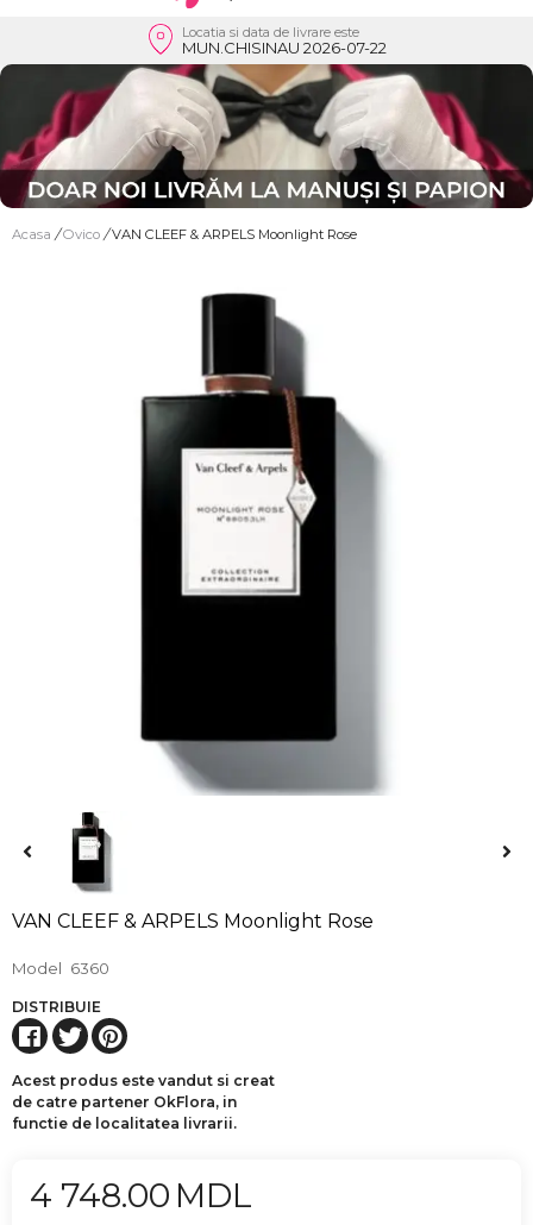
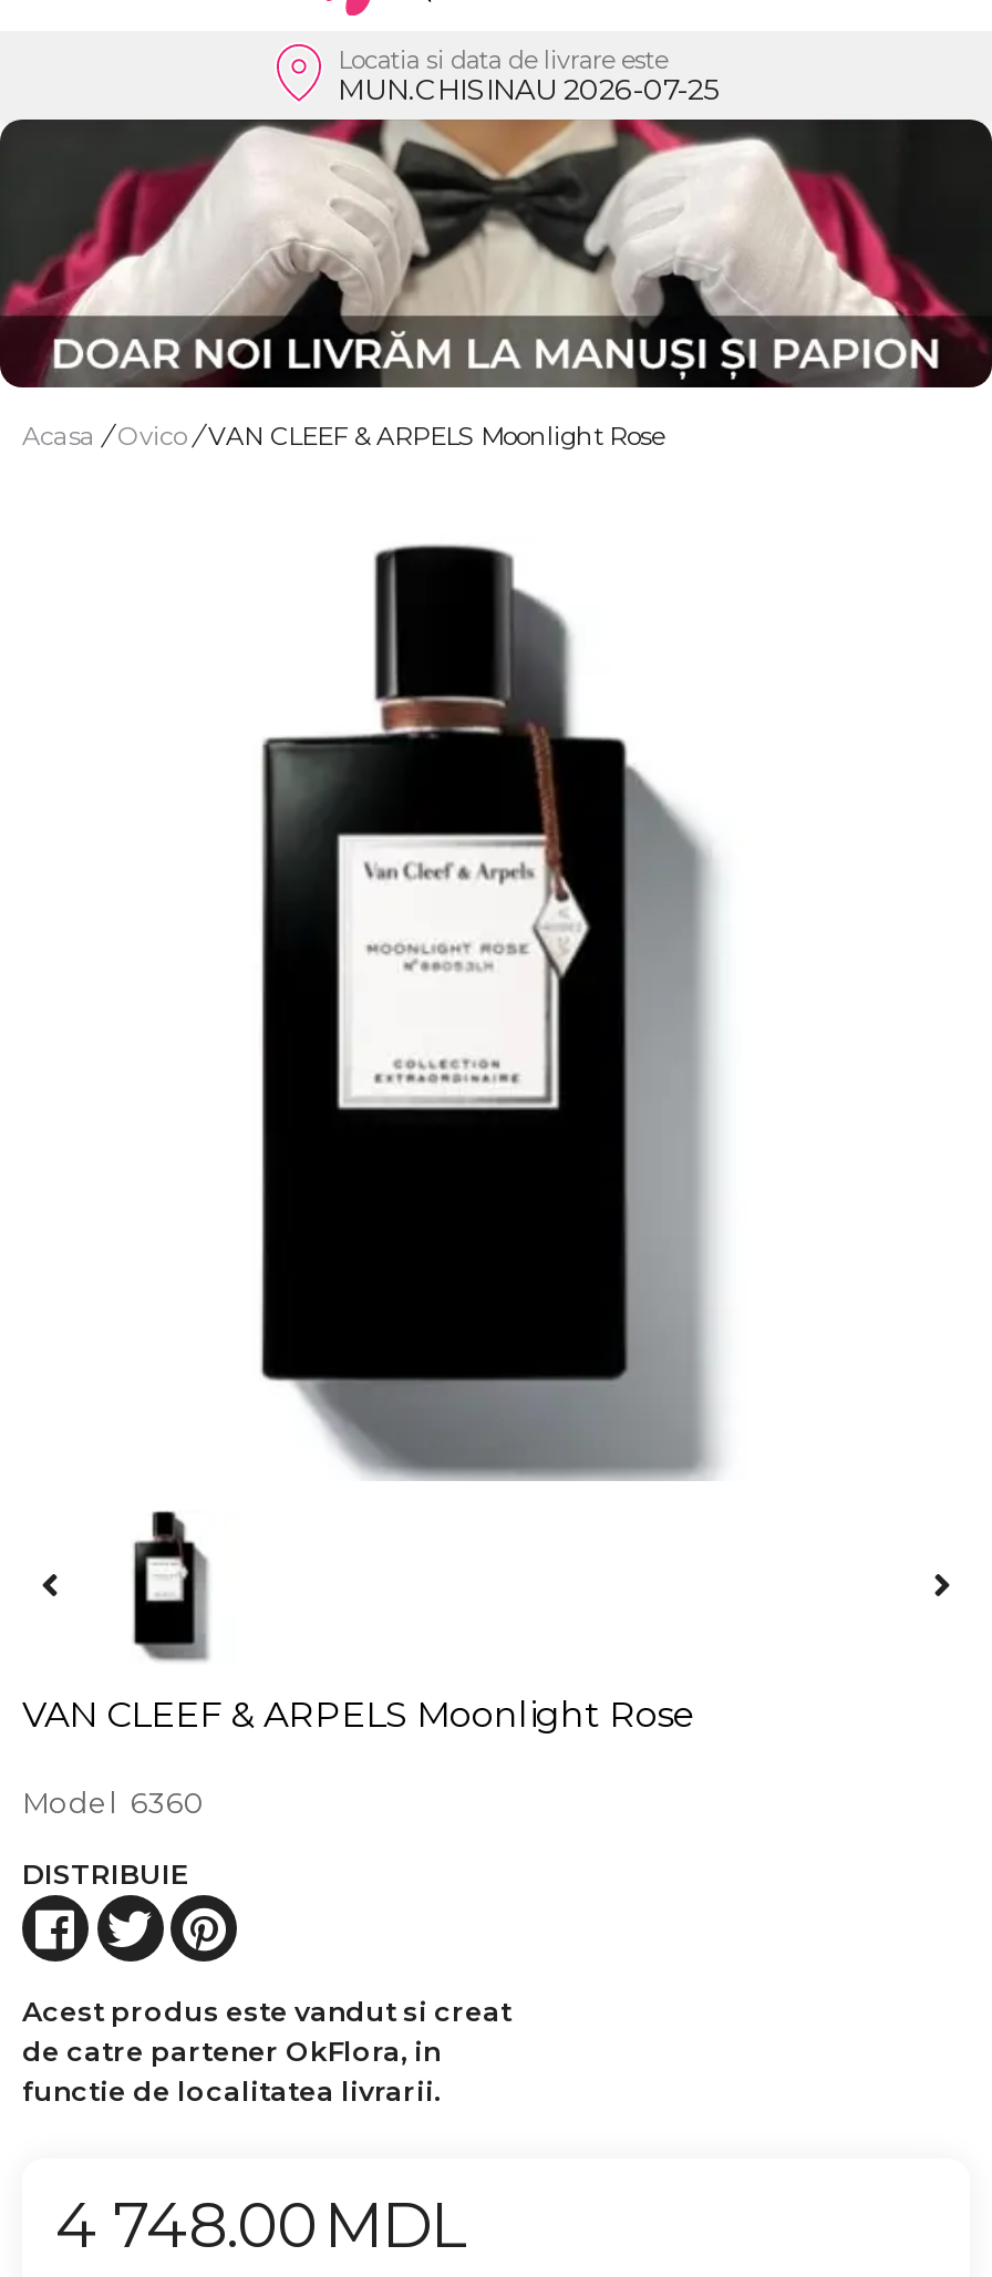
[181,38,386,57] MUN.CHISINAU 2026-07-22 -> [338,70,719,106] MUN.CHISINAU 2026-07-25

